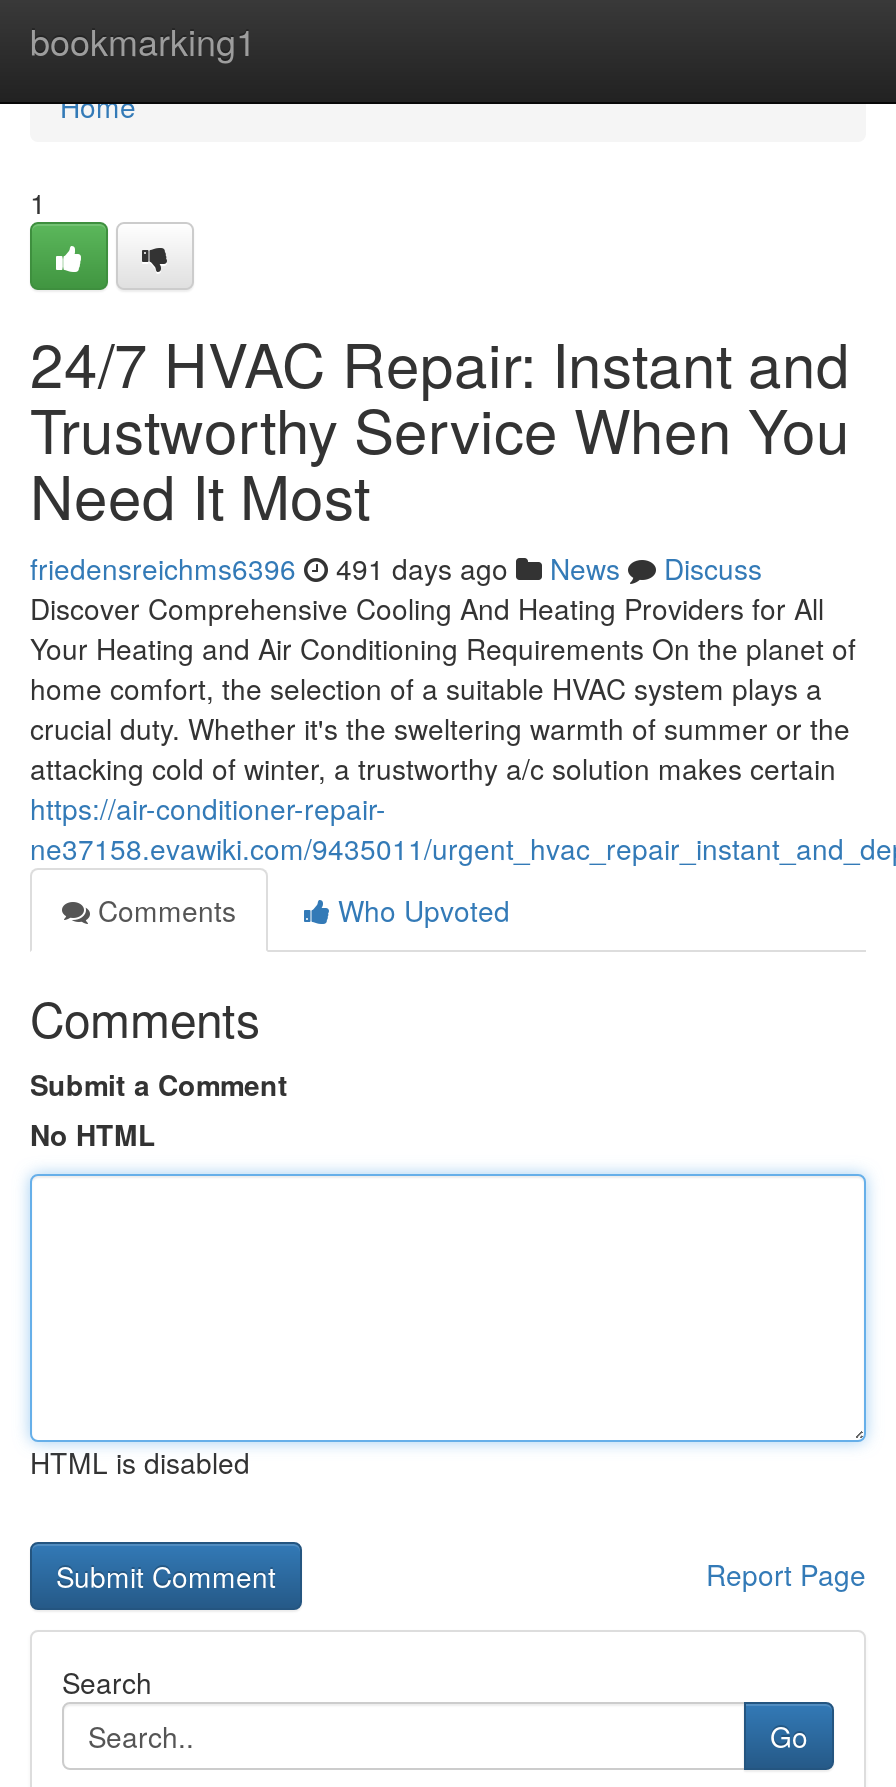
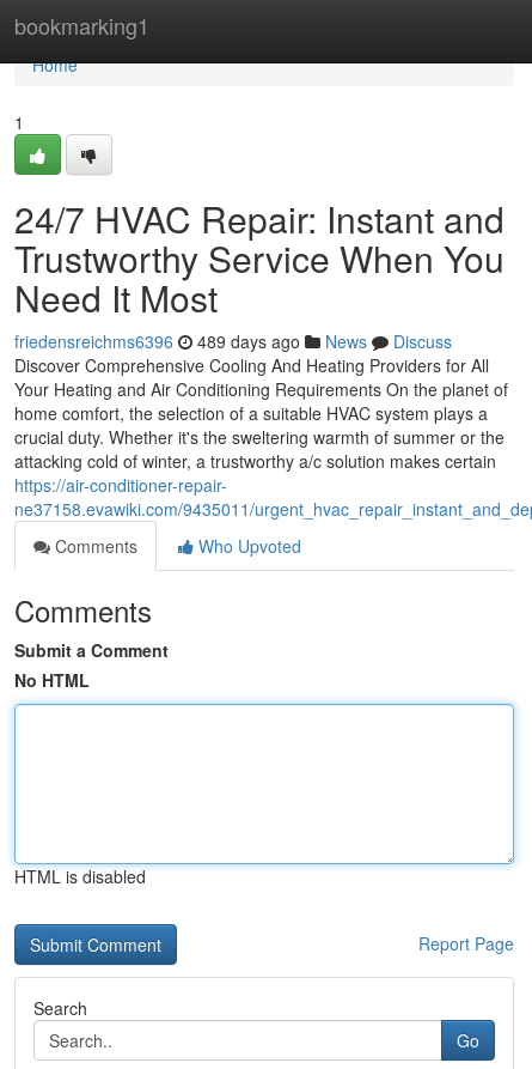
[30,548,762,588] friedensreichms6396 491 days ago News Discuss -> [14,329,452,353] friedensreichms6396 489 days ago News Discuss

